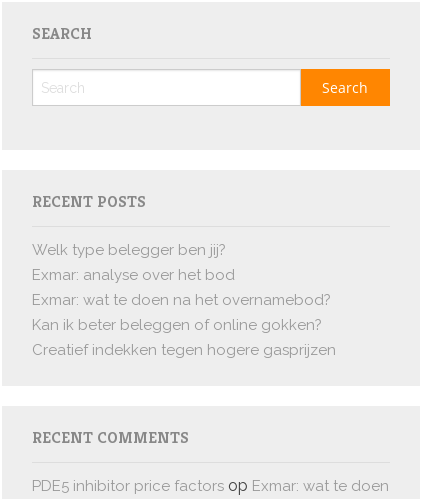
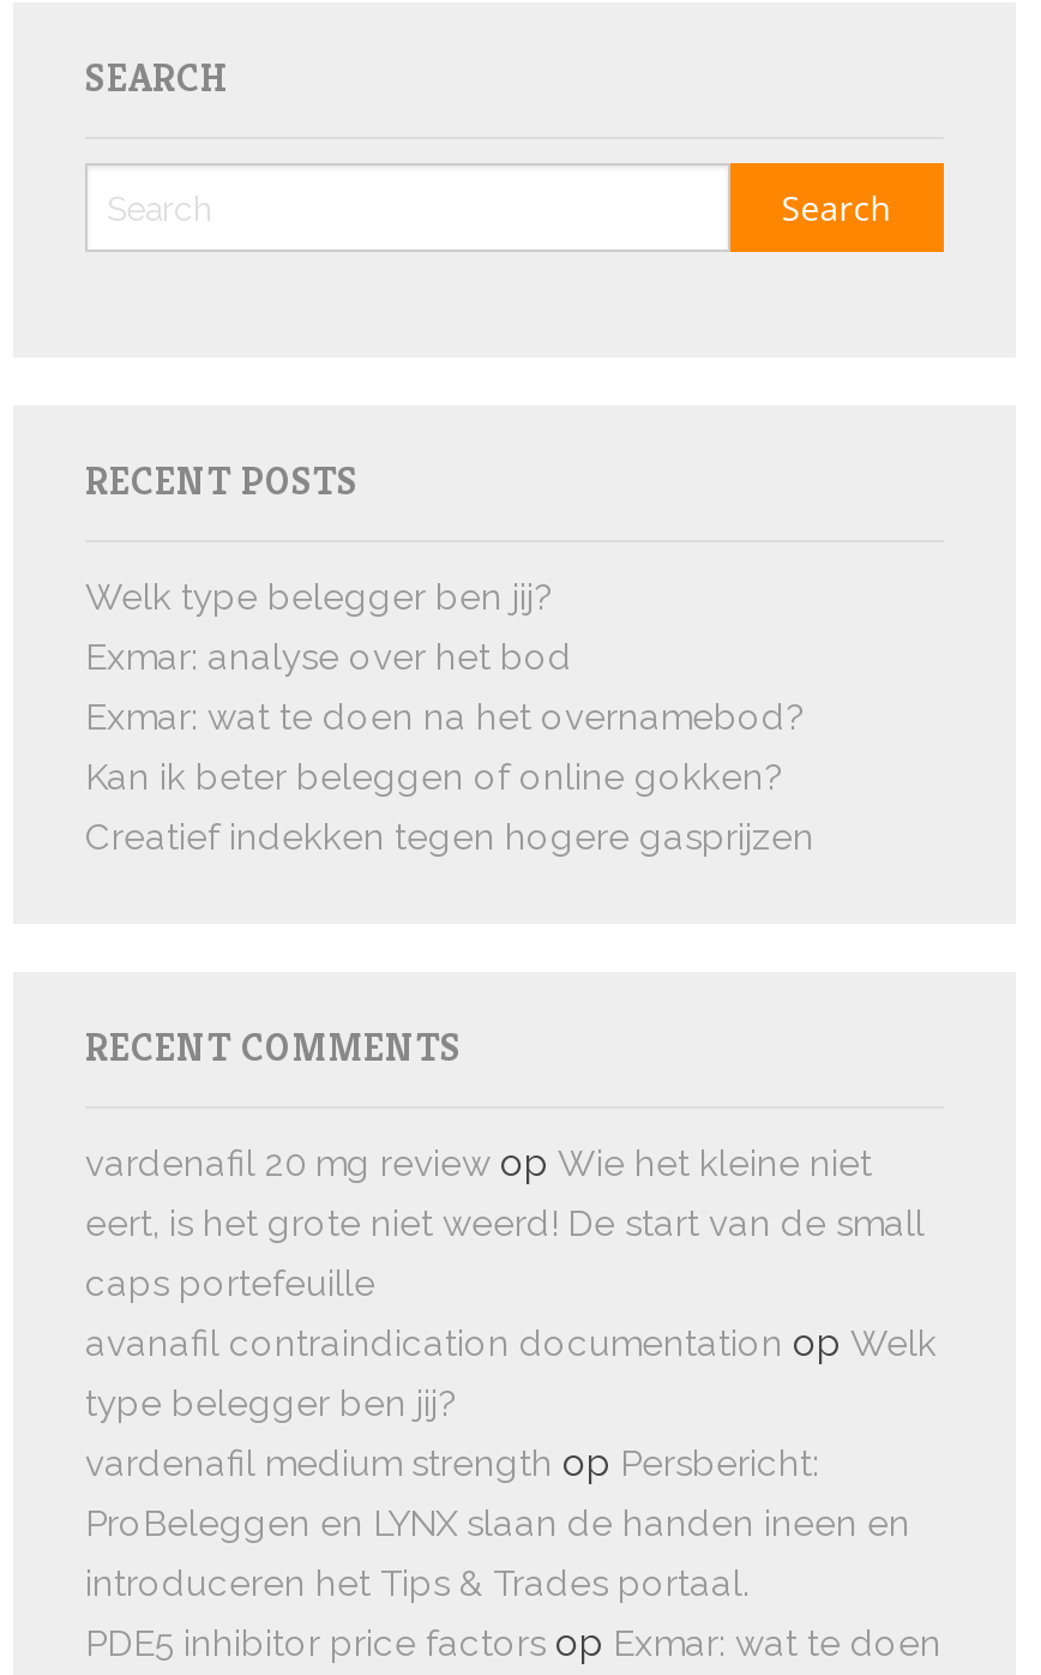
none -> [85,1141,937,1606] vardenafil 20 mg review op Wie het kleine niet | eert, is het grote niet weerd! De start van de small | caps portefeuille | avanafil contraindication documentation op Welk | type belegger ben jij? | vardenafil medium strength op Persbericht: | ProBeleggen en LYNX slaan de handen ineen en | introduceren het Tips & Trades portaal.

